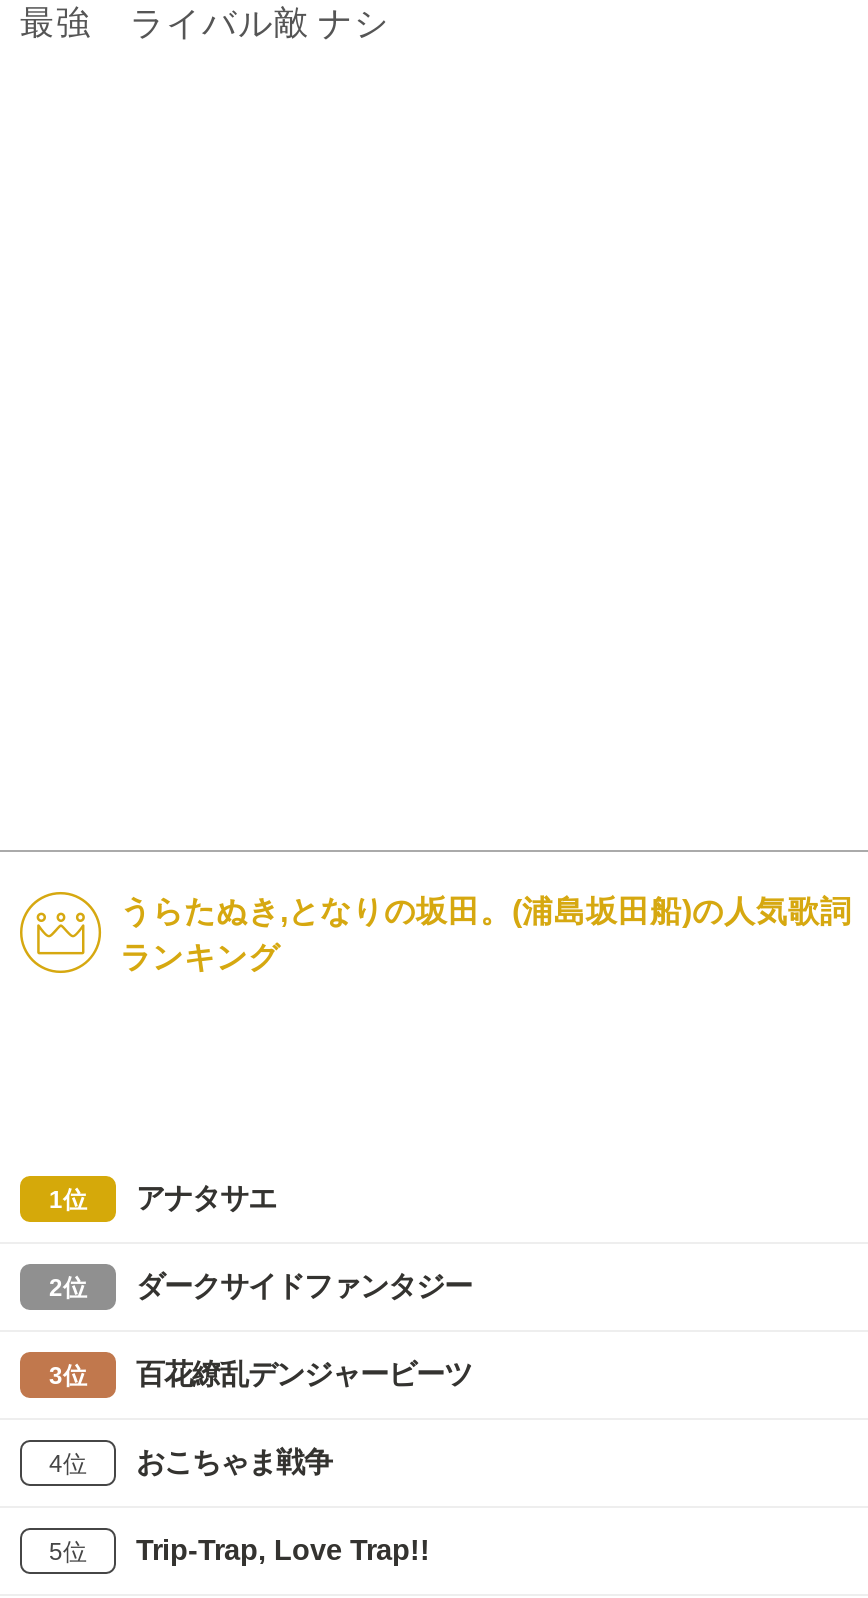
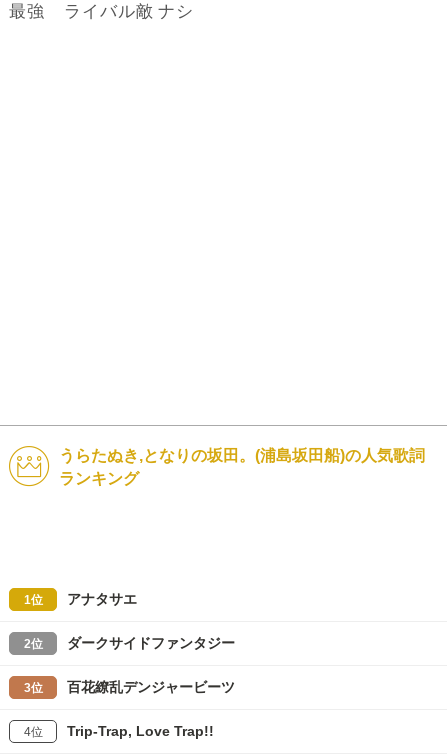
[49,1447,332,1567] おこちゃま戦争 | 5位 -> none

